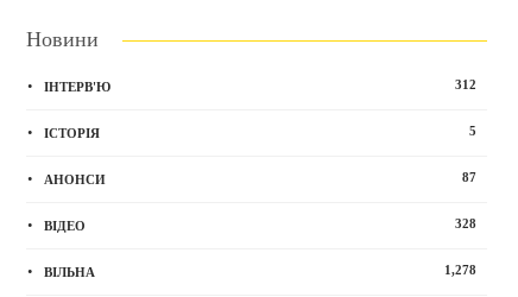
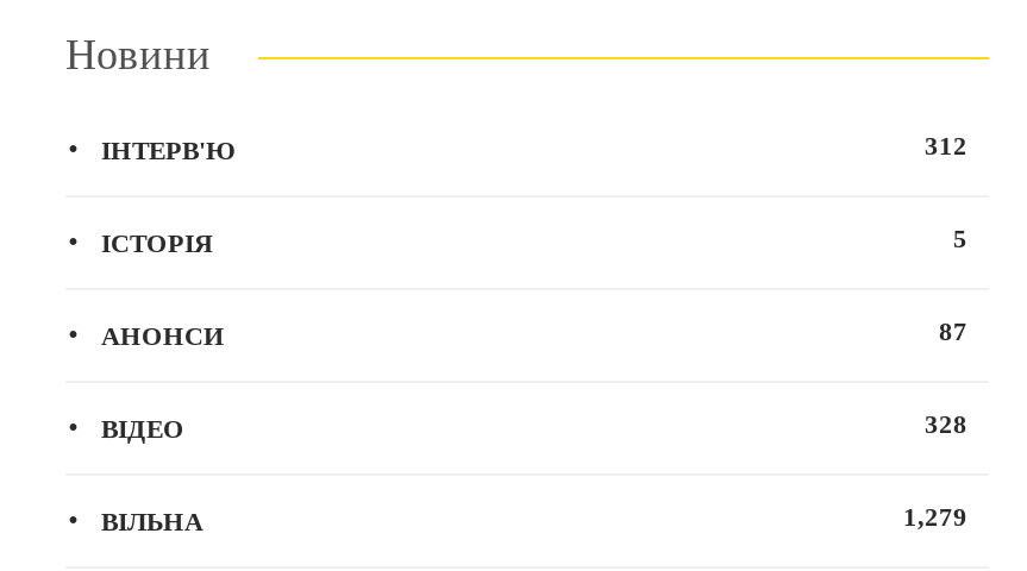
[444,263,476,277] 1,278 -> [903,502,967,531] 1,279

